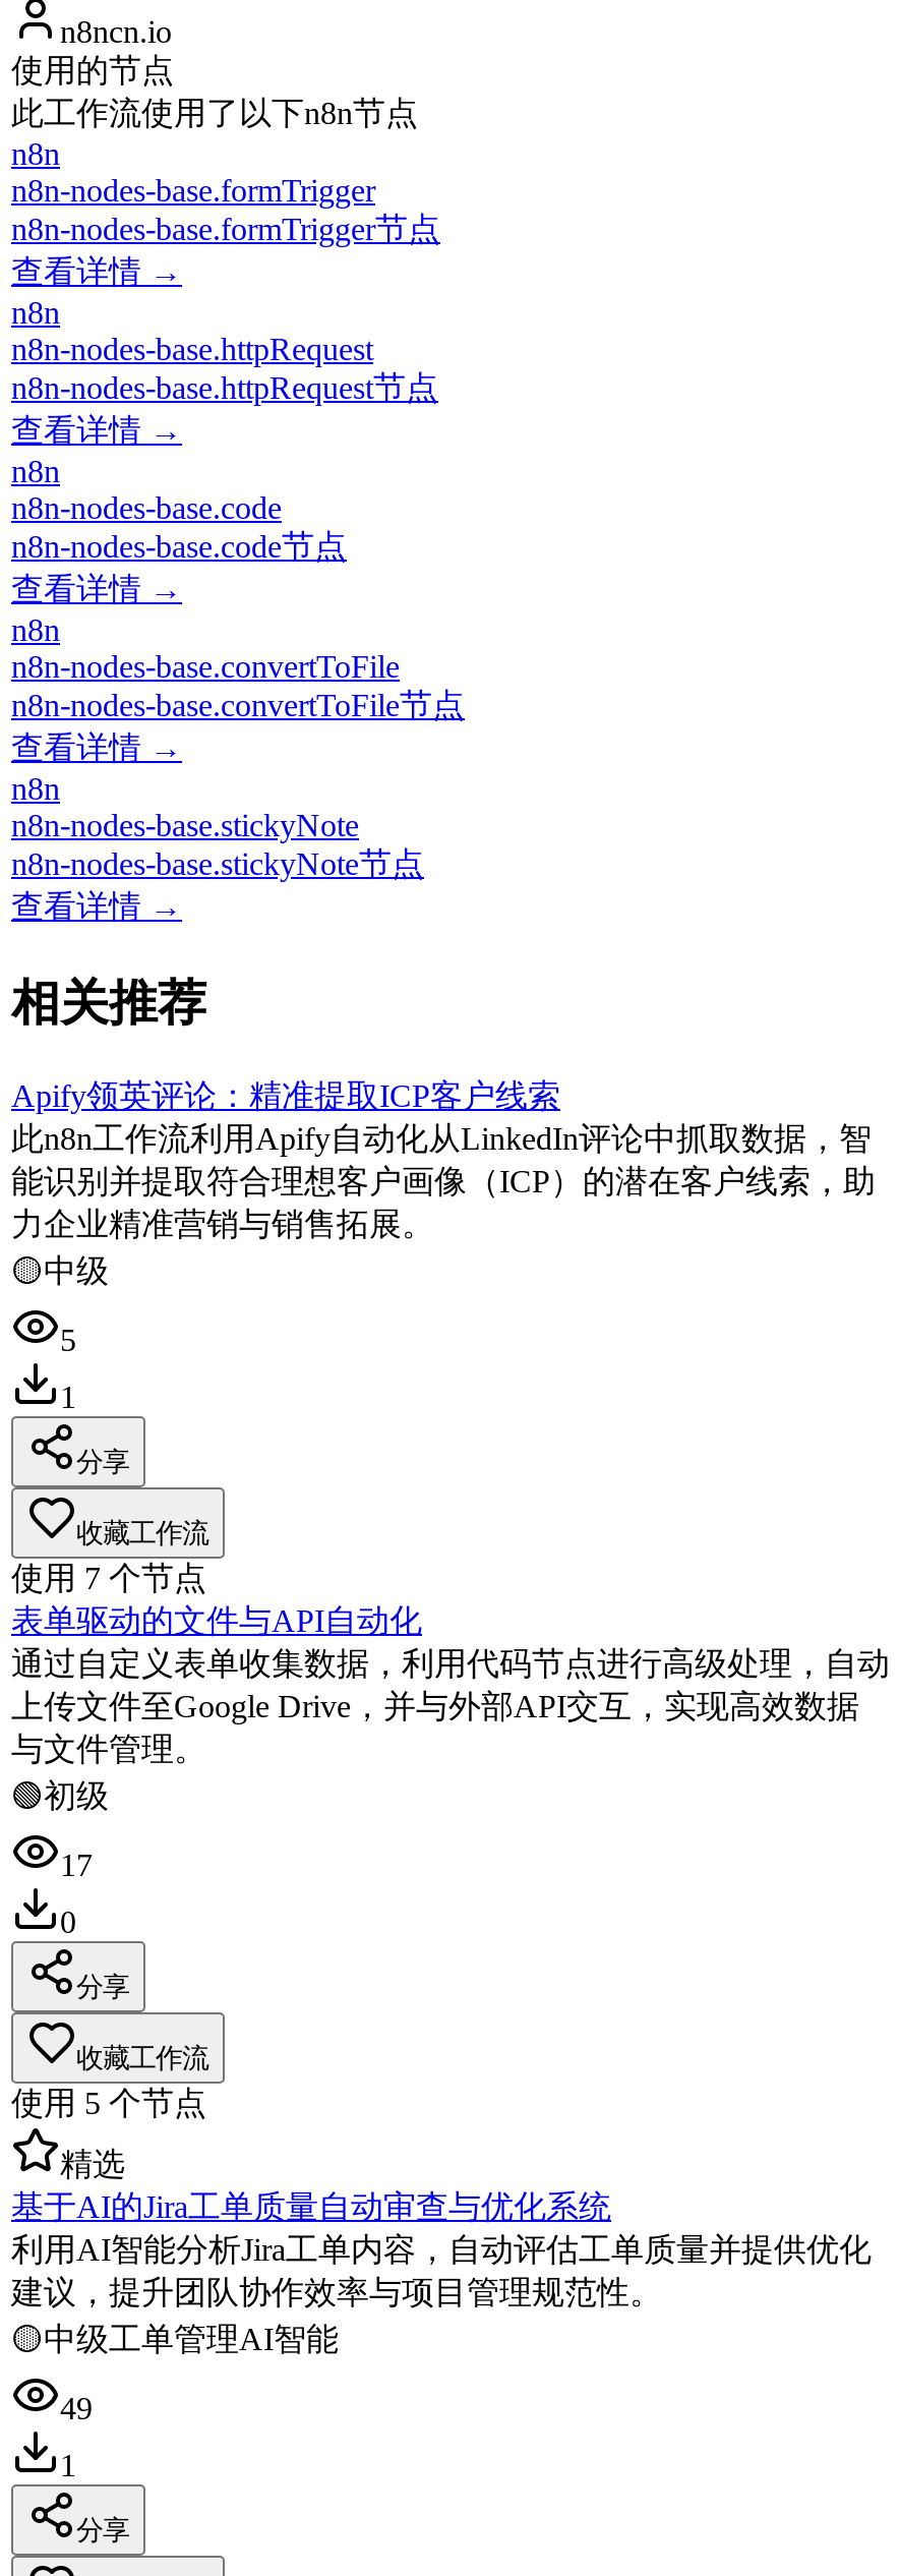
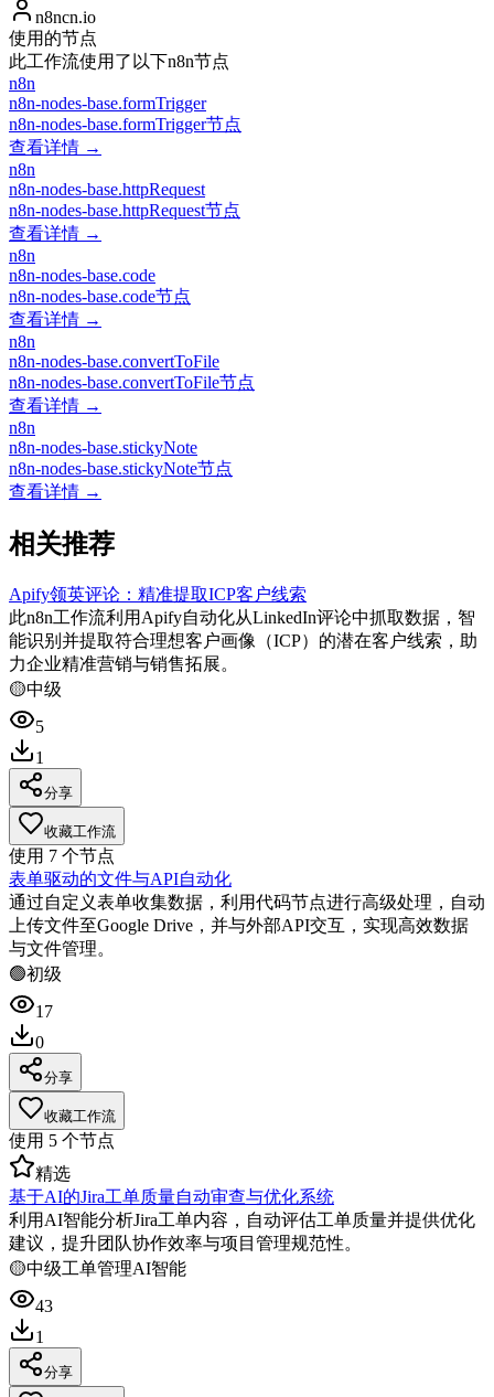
[60,2390,93,2425] 49 -> [35,1296,53,1315] 43

